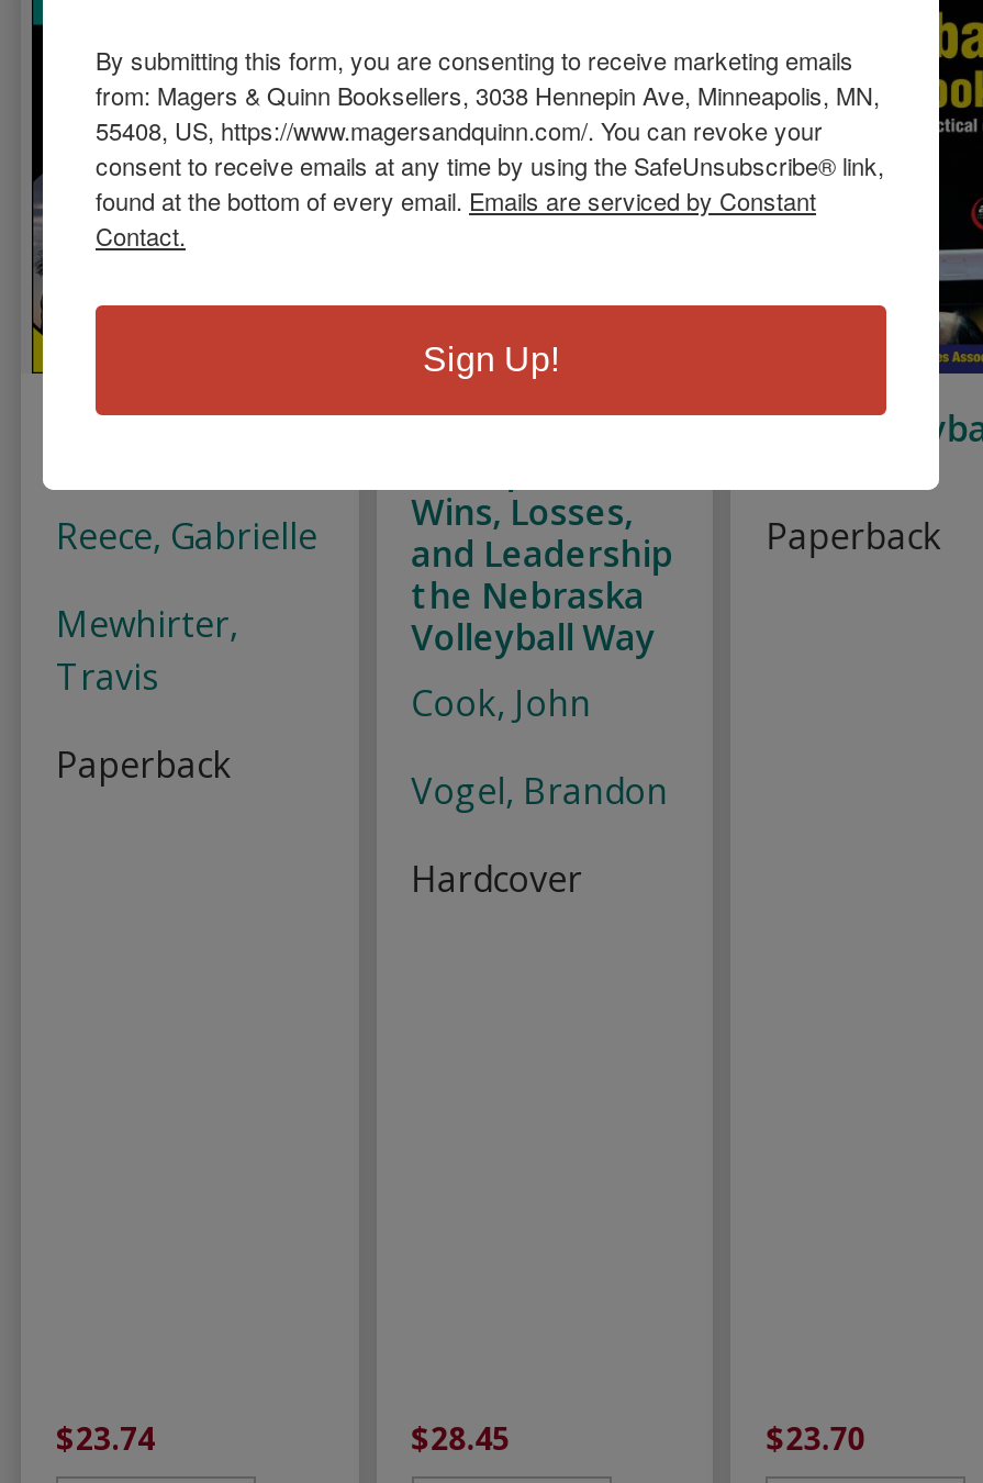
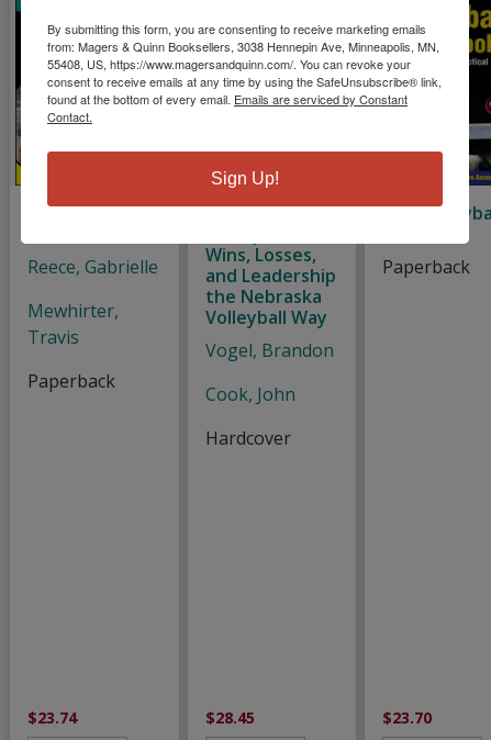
moved [411,679,591,727] -> [205,382,295,406]: Cook, John
moved [411,767,668,815] -> [205,338,333,362]: Vogel, Brandon

